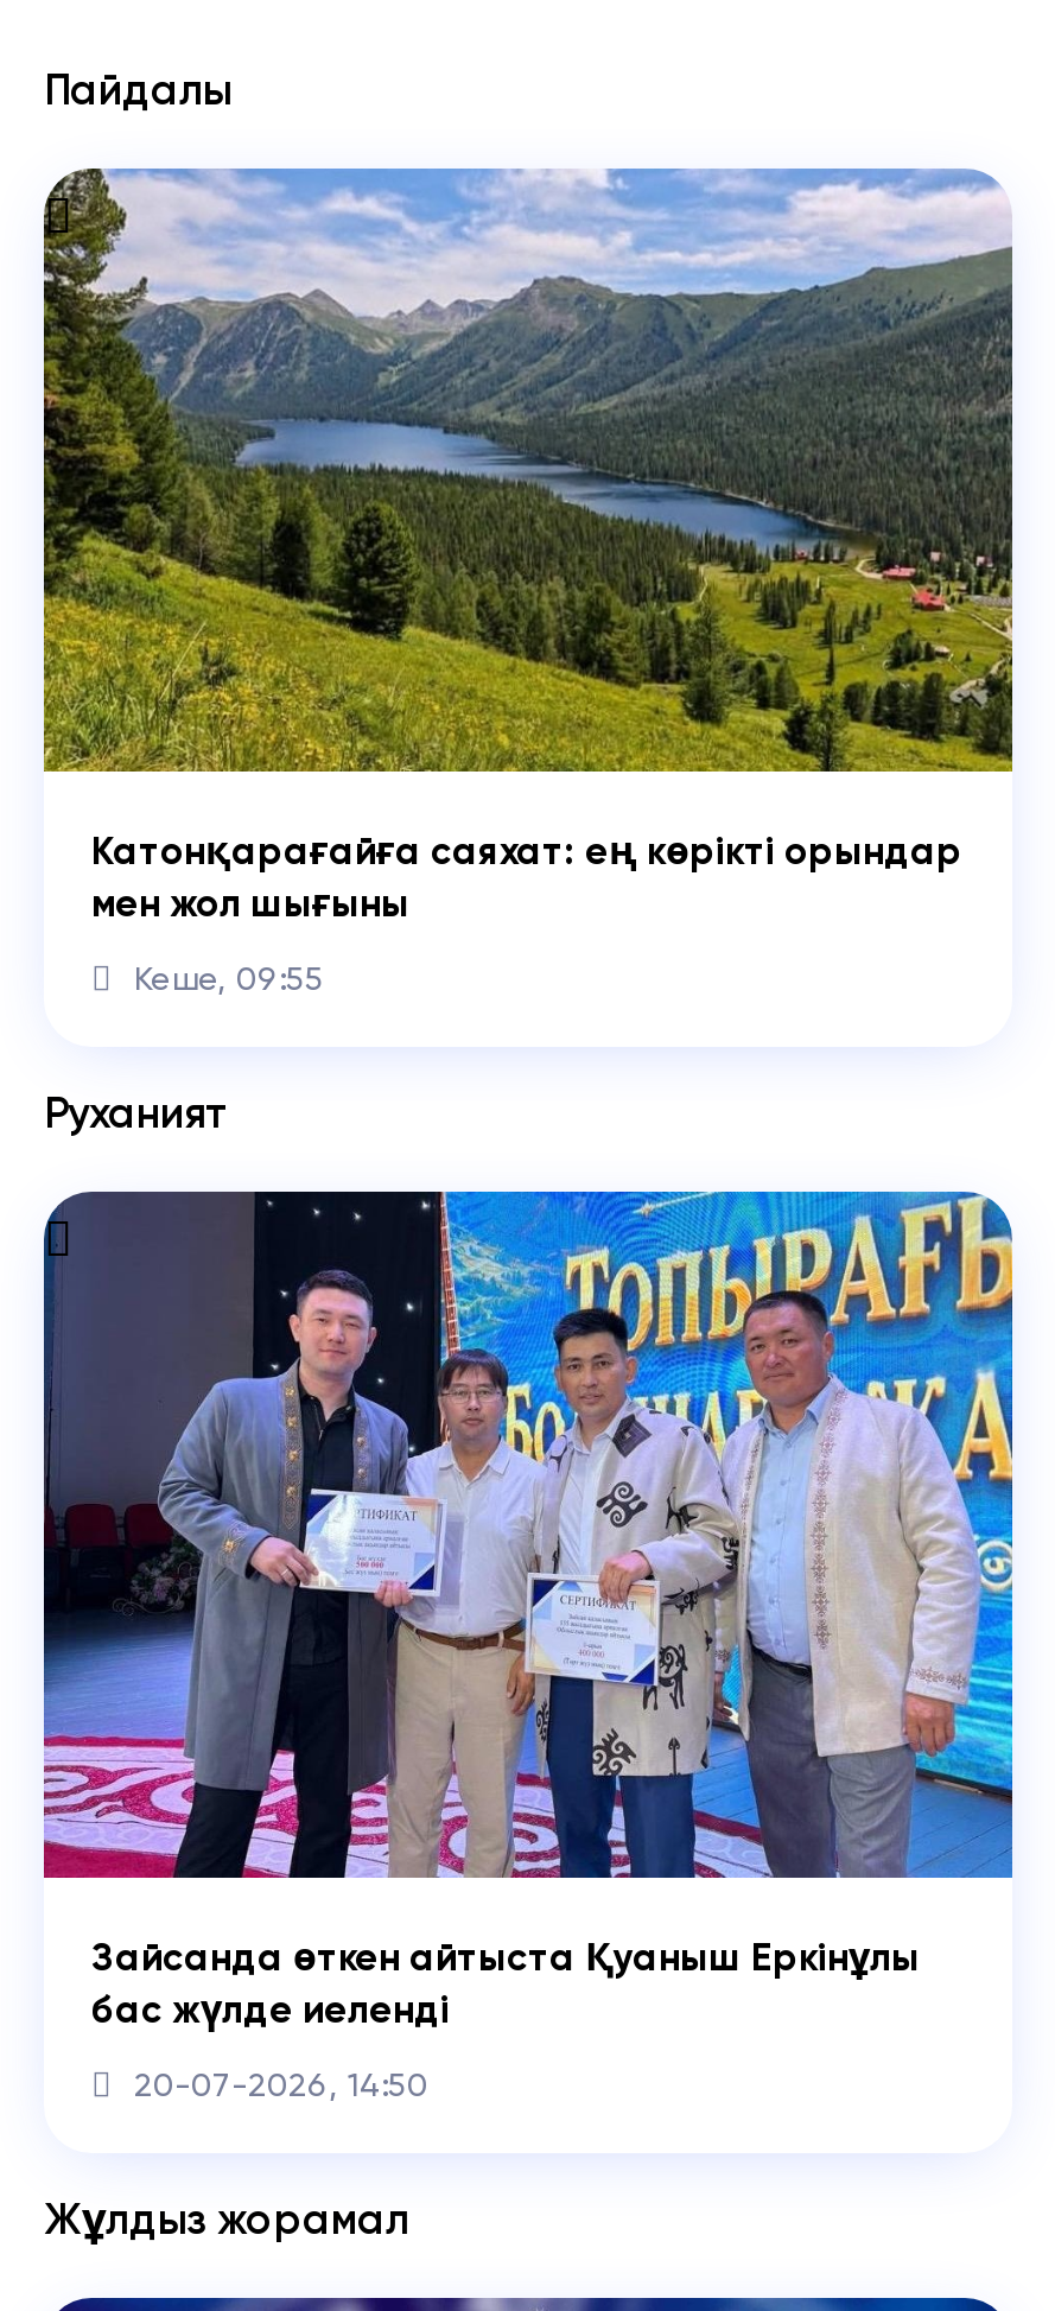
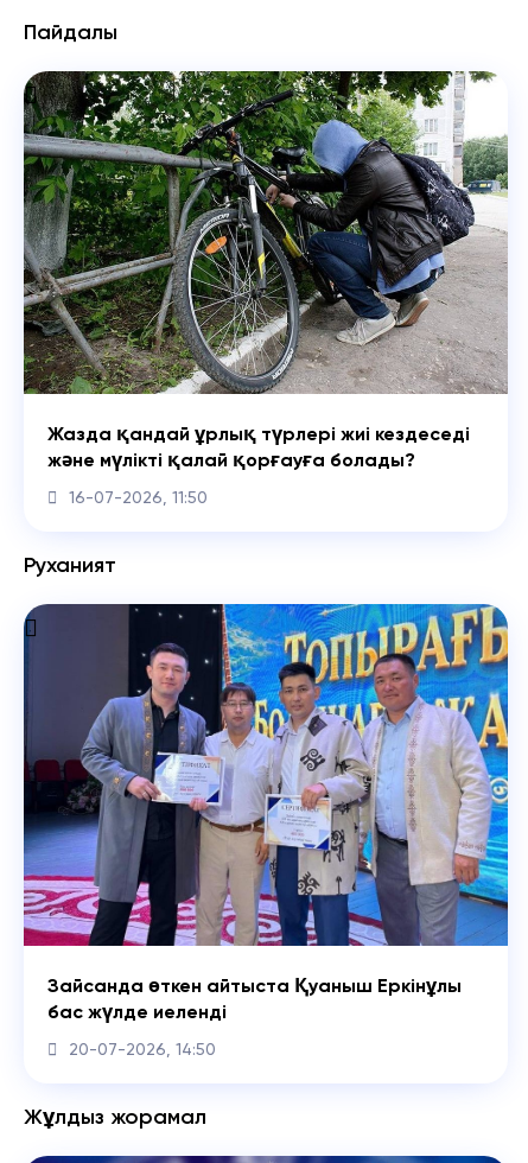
[42,166,1015,927] [image] | Катонқарағайға саяхат: ең көрікті орындар | мен жол шығыны -> [23,70,508,471] [image] | Жазда қандай ұрлық түрлері жиі кездеседі | және мүлікті қалай қорғауға болады?
[134,960,324,998] Кеше, 09:55 -> [69,488,208,506] 16-07-2026, 11:50

